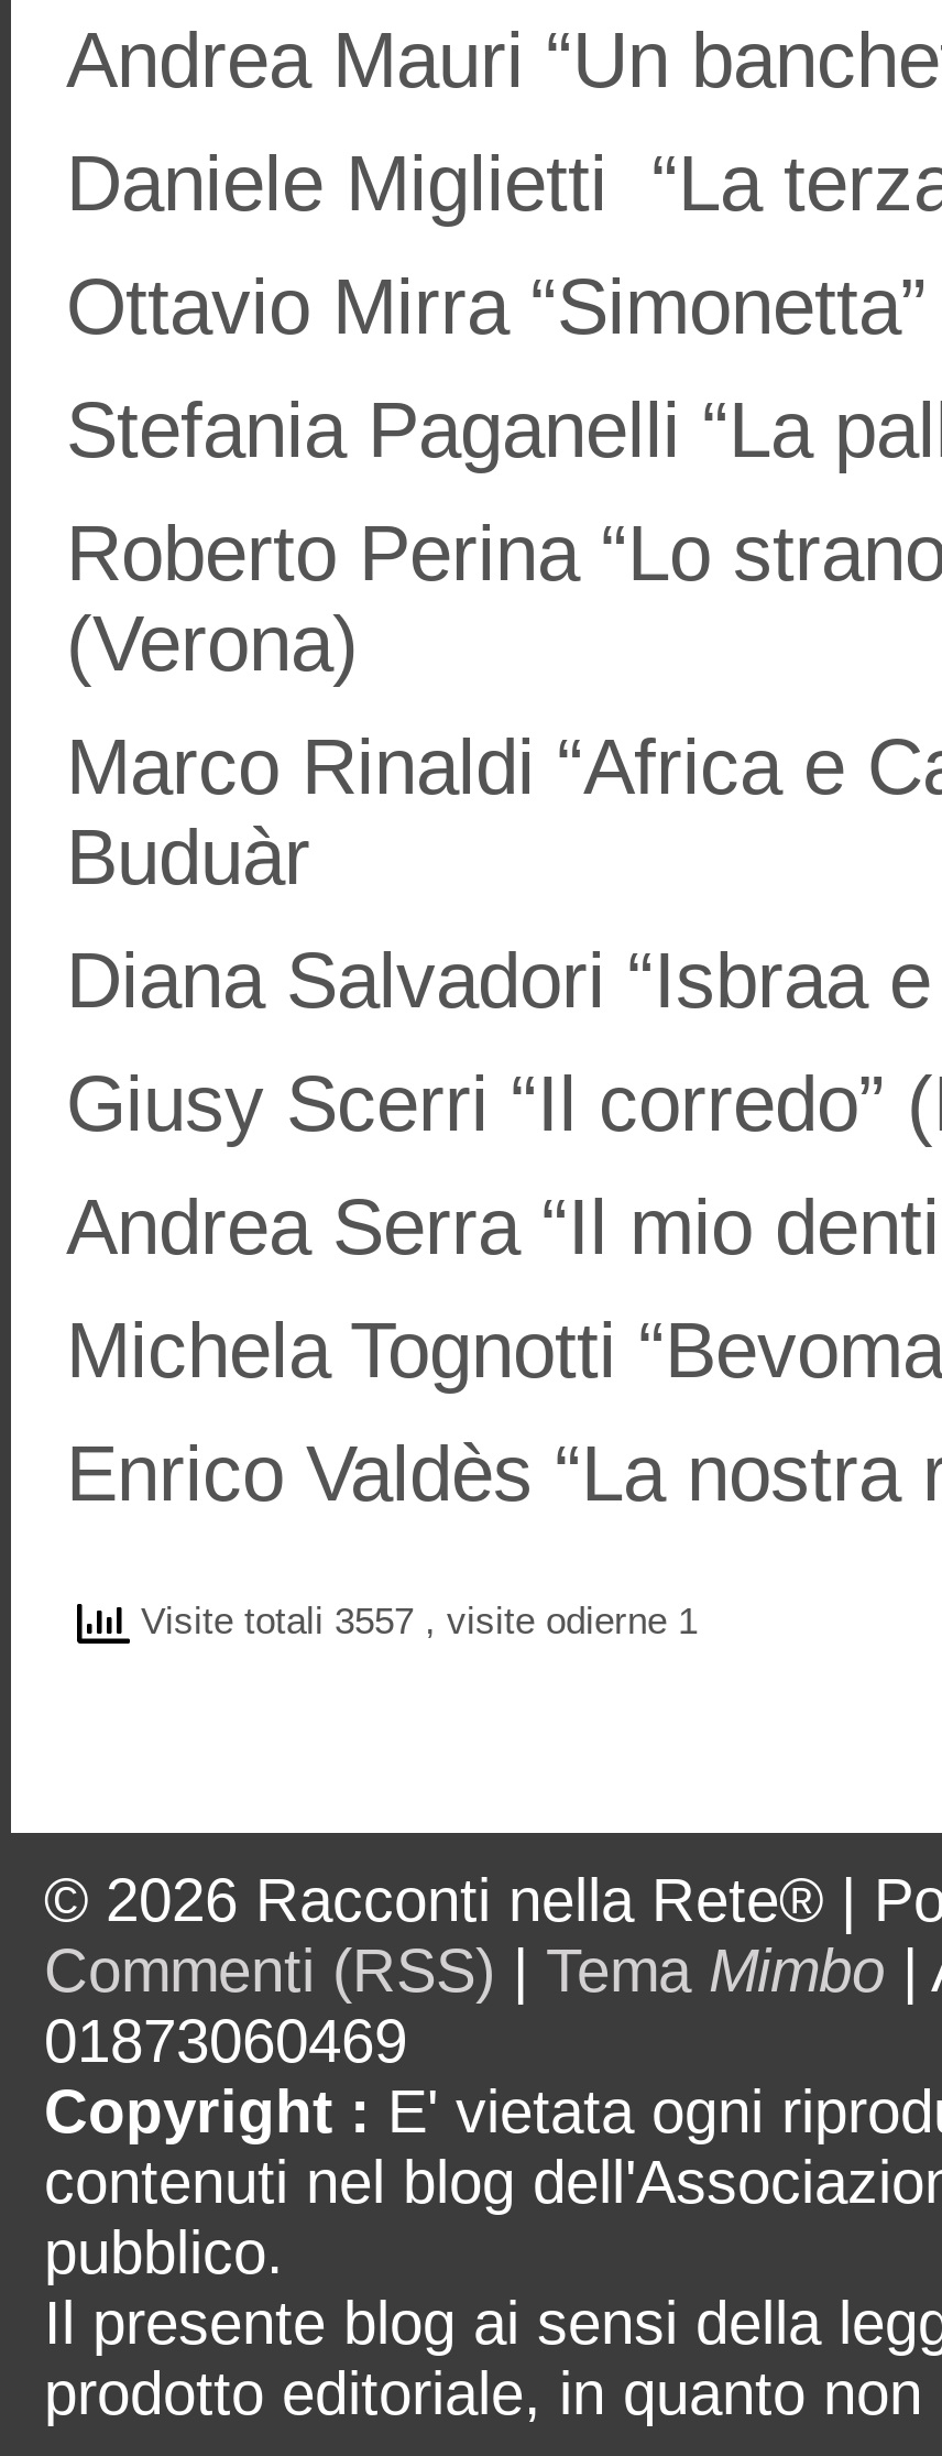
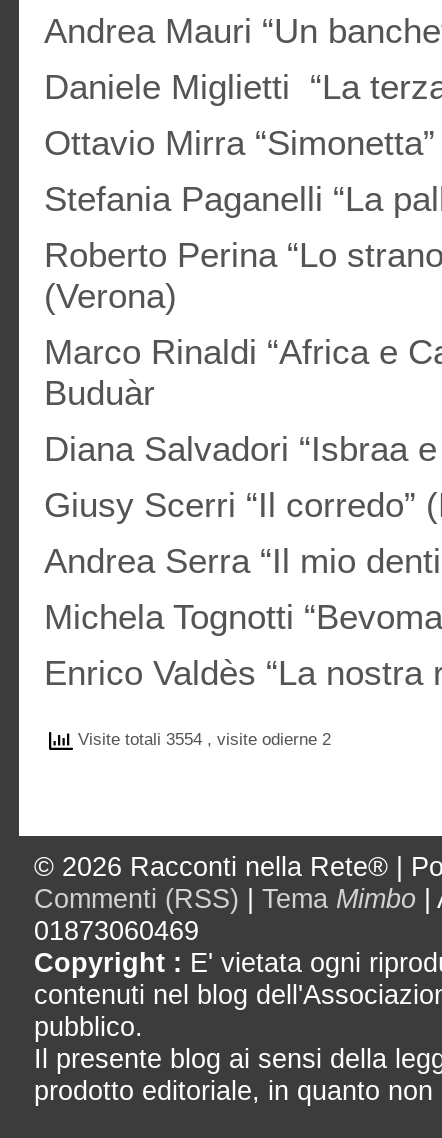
[130,1600,698,1642] Visite totali 3557, visite odierne 1 -> [73,730,331,749] Visite totali 3554, visite odierne 2

